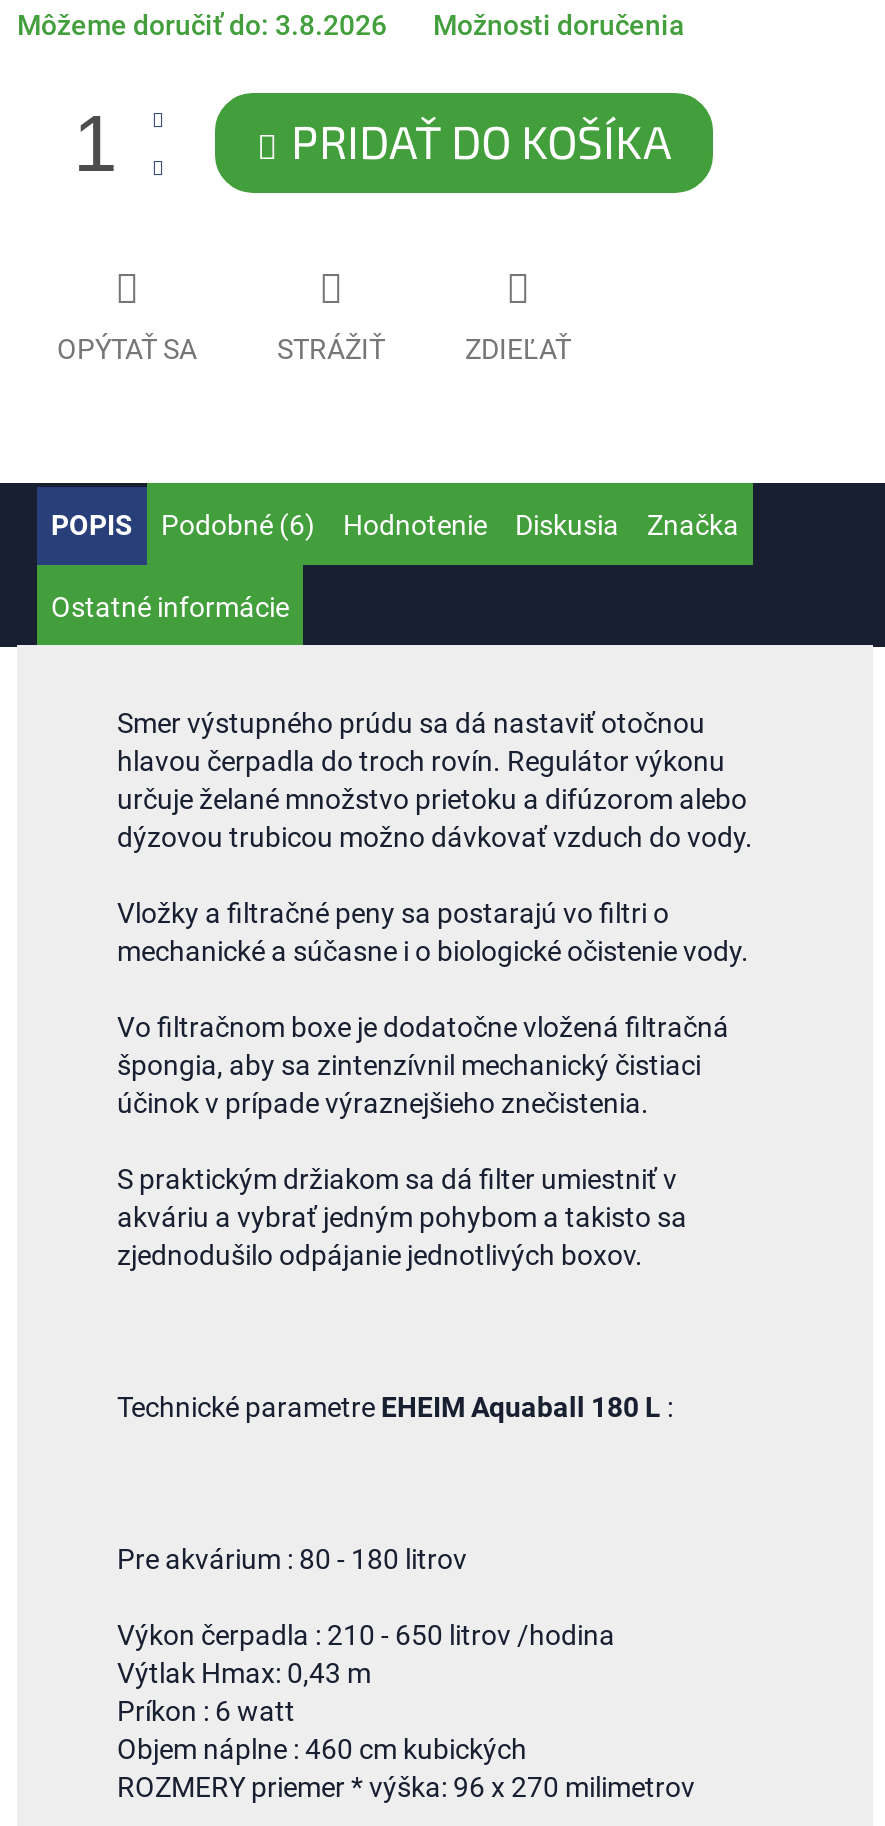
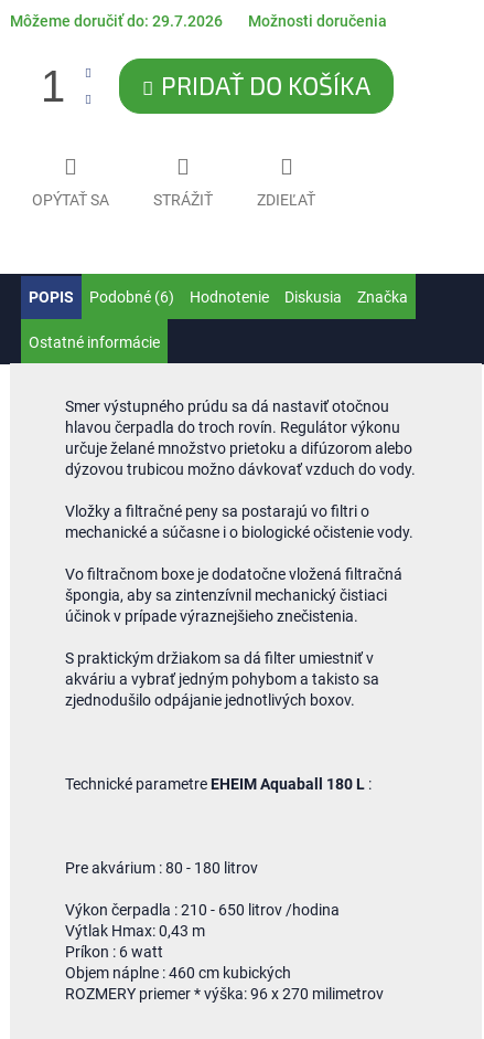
[17,10,387,42] Môžeme doručiť do: 3.8.2026 -> [10,13,223,30] Môžeme doručiť do: 29.7.2026

